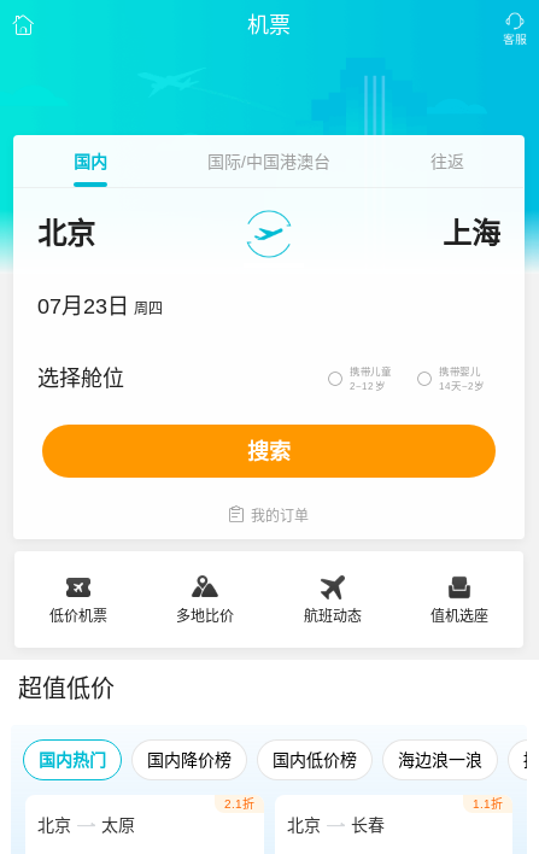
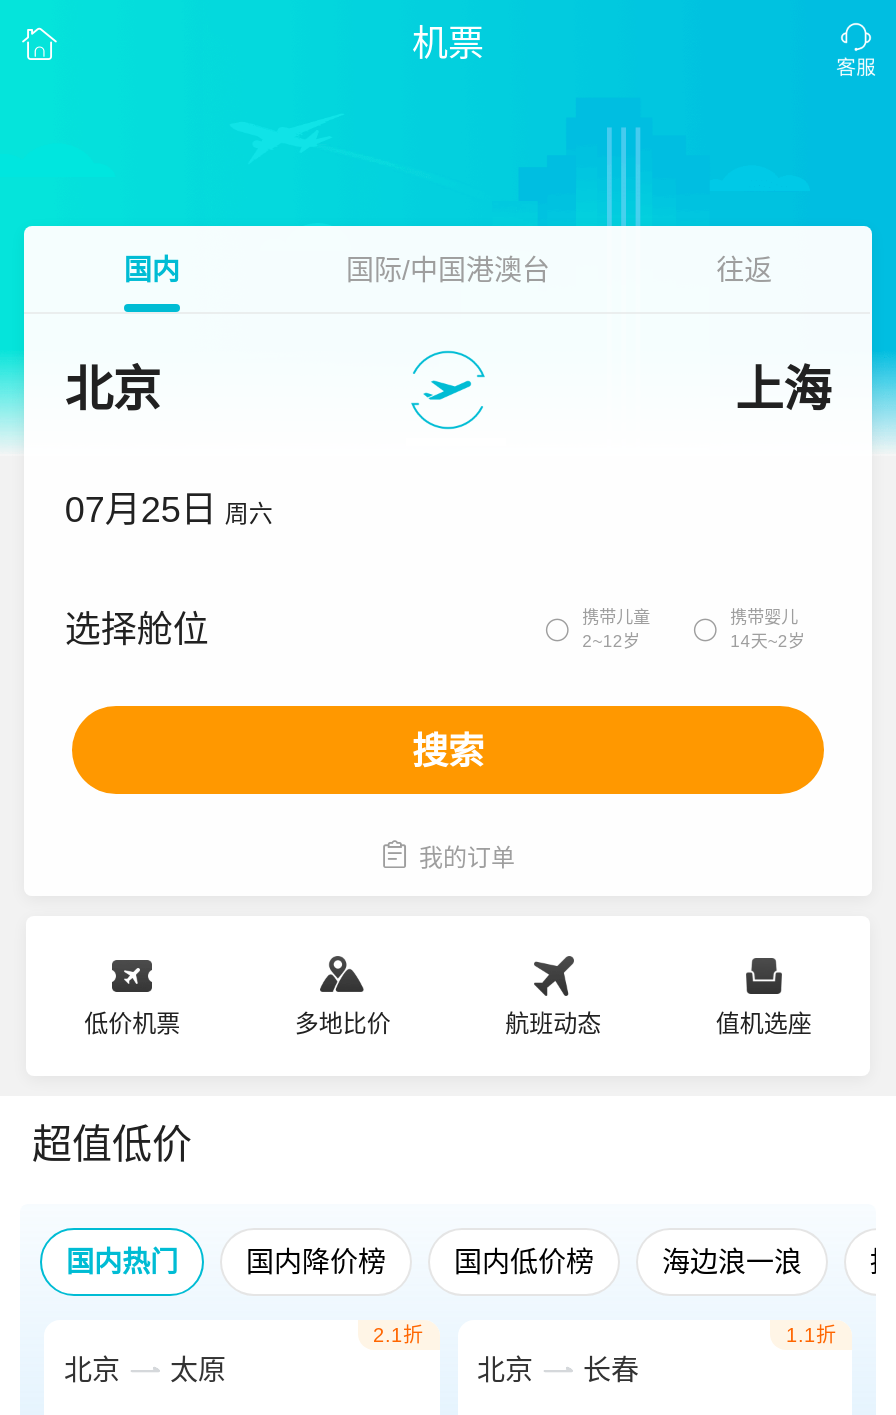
[38,294,163,318] 07月23日 周四 -> [65,490,273,530] 07月25日 周六

